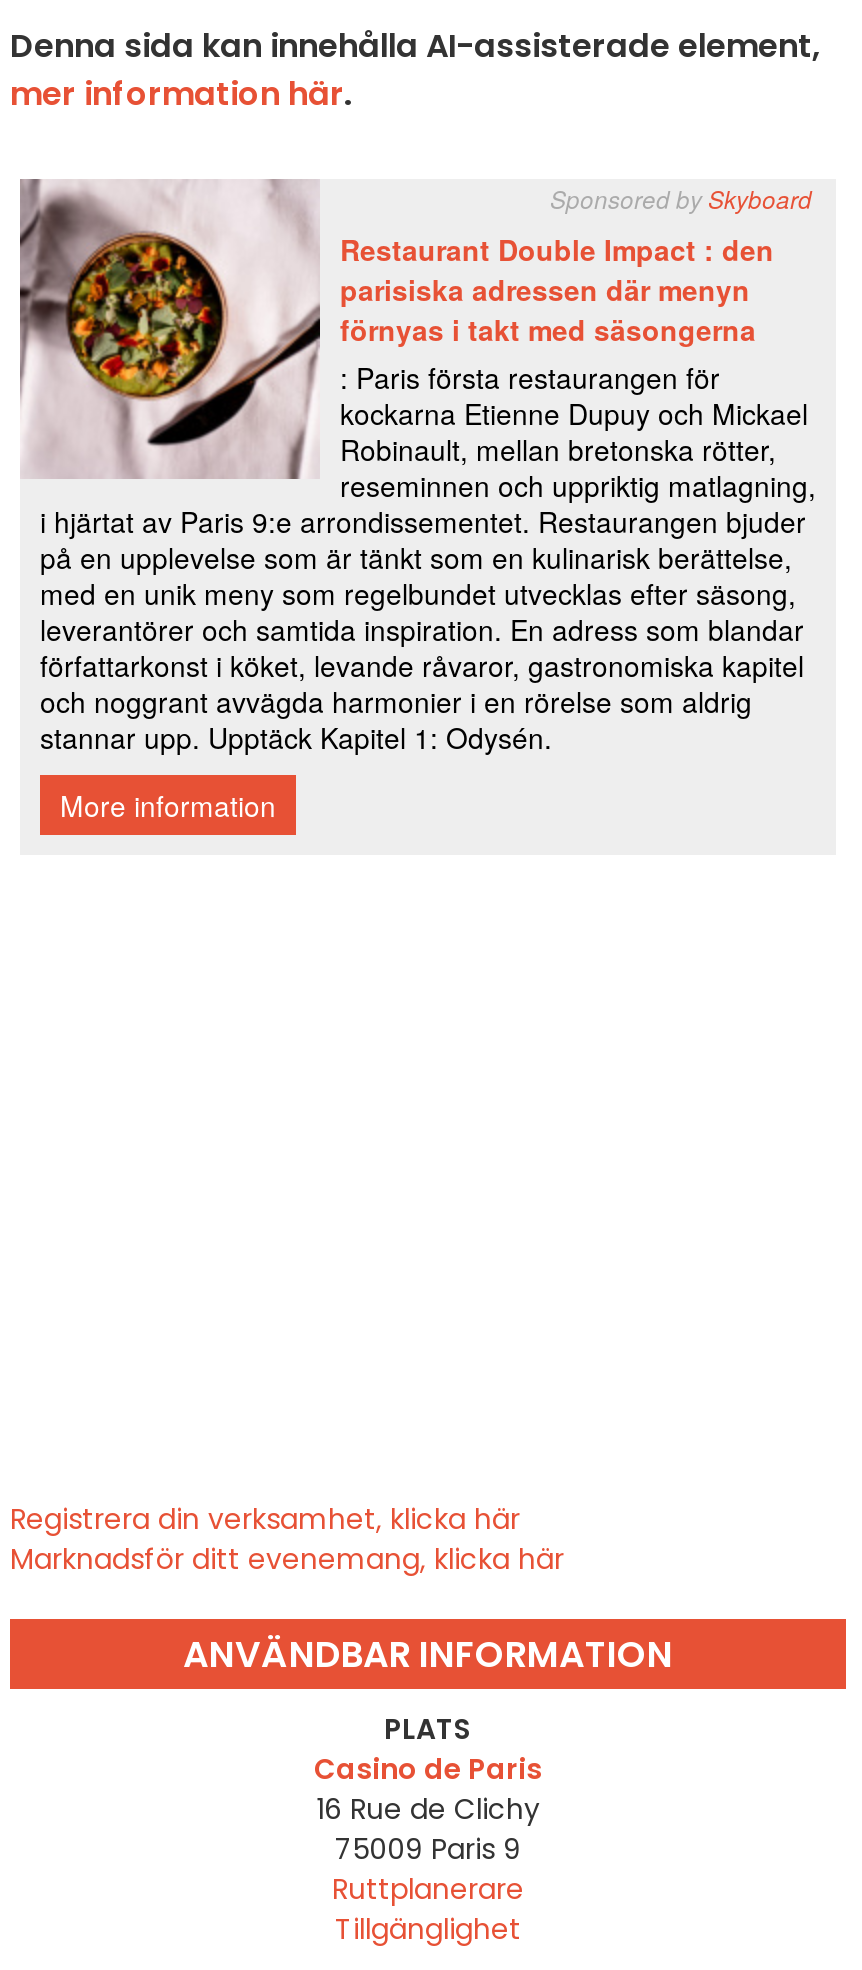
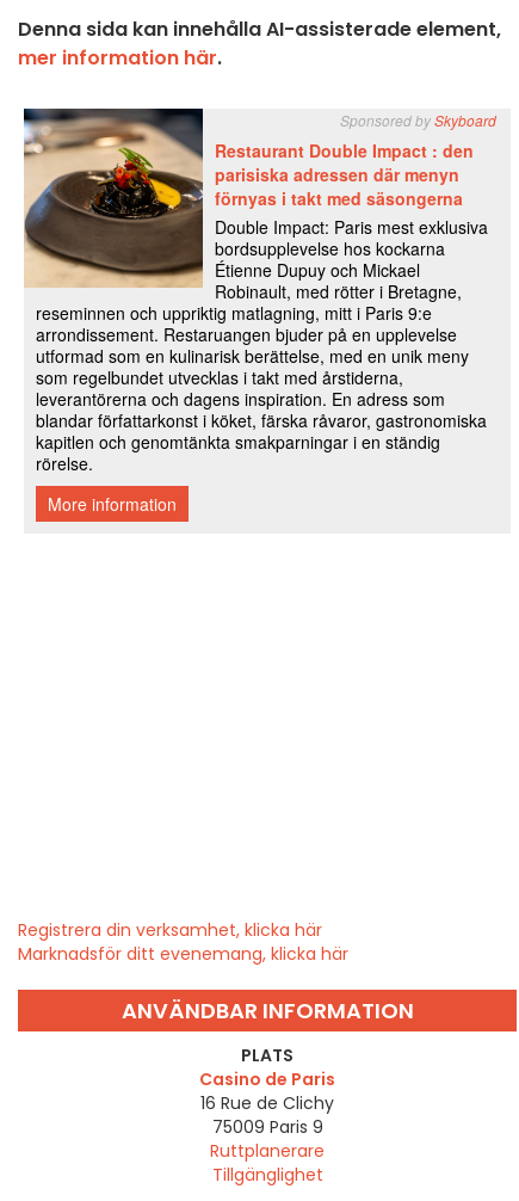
[18,179,816,757] [image] -> [24,107,492,473] [image]

